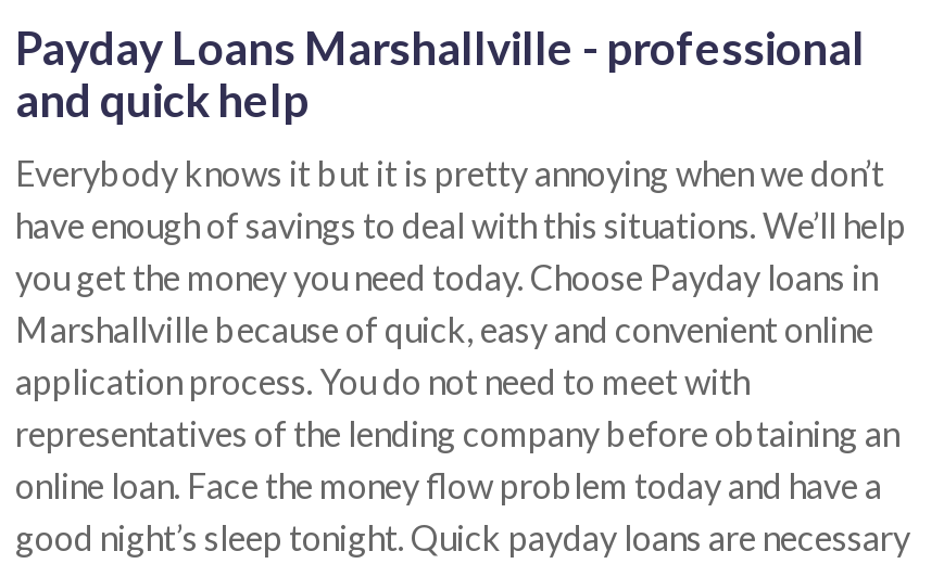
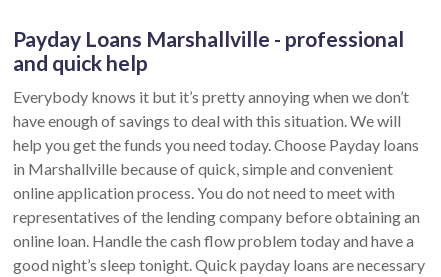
[15,152,906,401] Everybody knows it but it is pretty annoying when we don’t | have enough of savings to deal with this situations. We’ll help | you get the money you need today. Choose Payday loans in | Marshallville because of quick, easy and convenient online | application process. You do not need to meet with -> [13,87,419,202] Everybody knows it but it’s pretty annoying when we don’t | have enough of savings to deal with this situation. We will | help you get the funds you need today. Choose Payday loans | in Marshallville because of quick, simple and convenient | online application process. You do not need to meet with
[15,464,882,505] online loan. Face the money flow problem today and have a -> [13,231,414,250] online loan. Handle the cash flow problem today and have a

